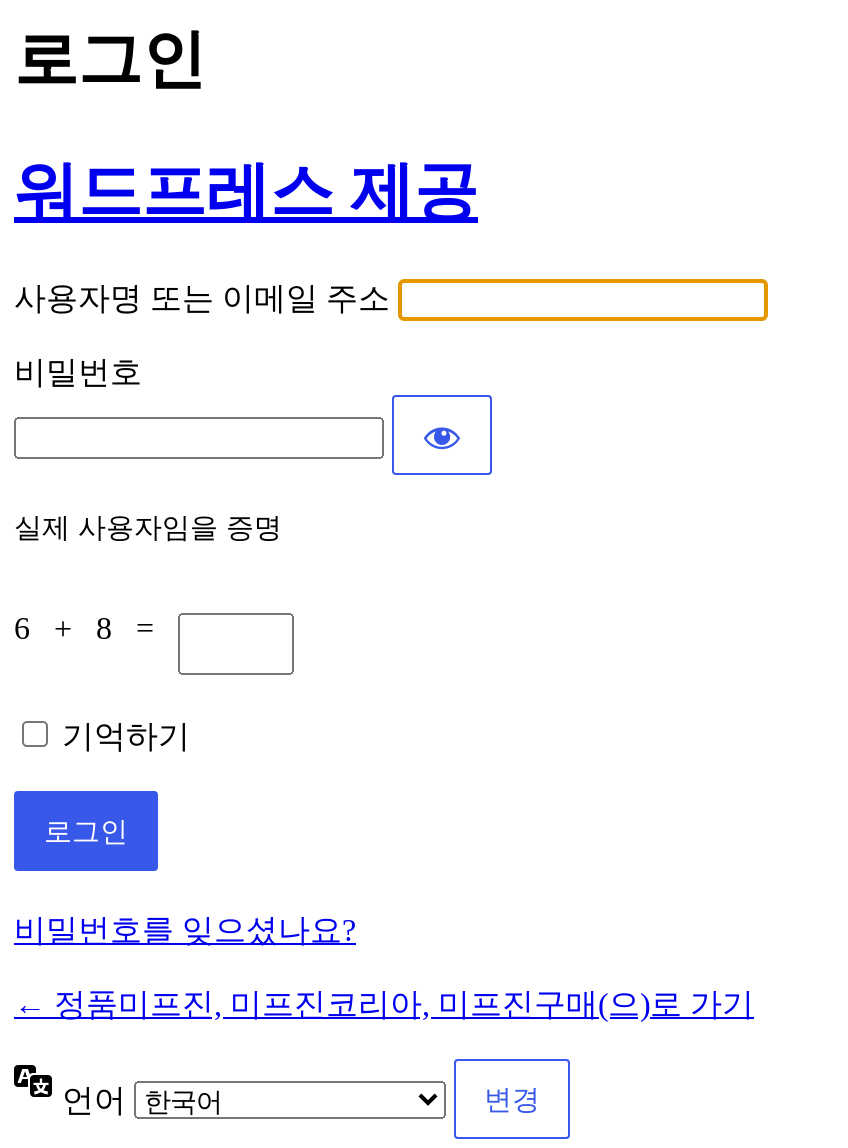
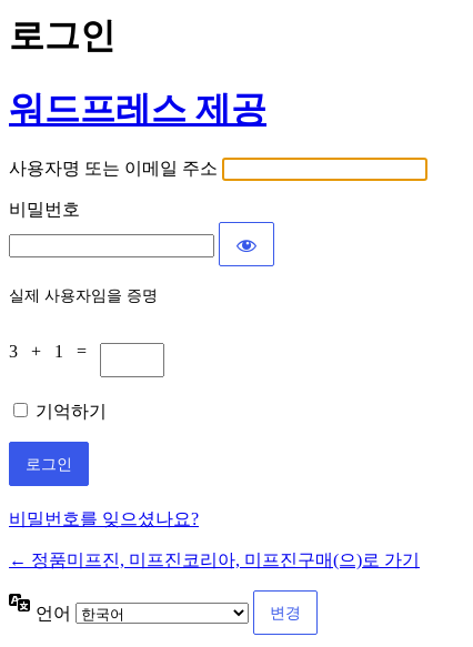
[14,612,178,646] 6 + 8 = -> [9,342,100,361] 3 + 1 =

